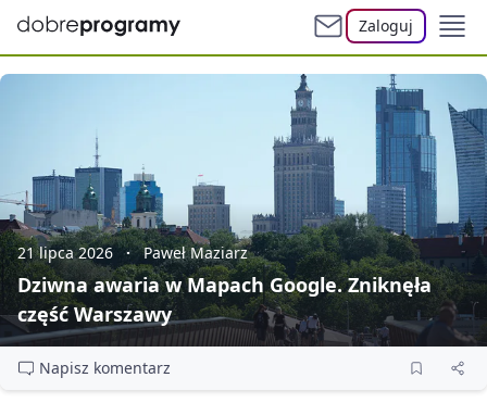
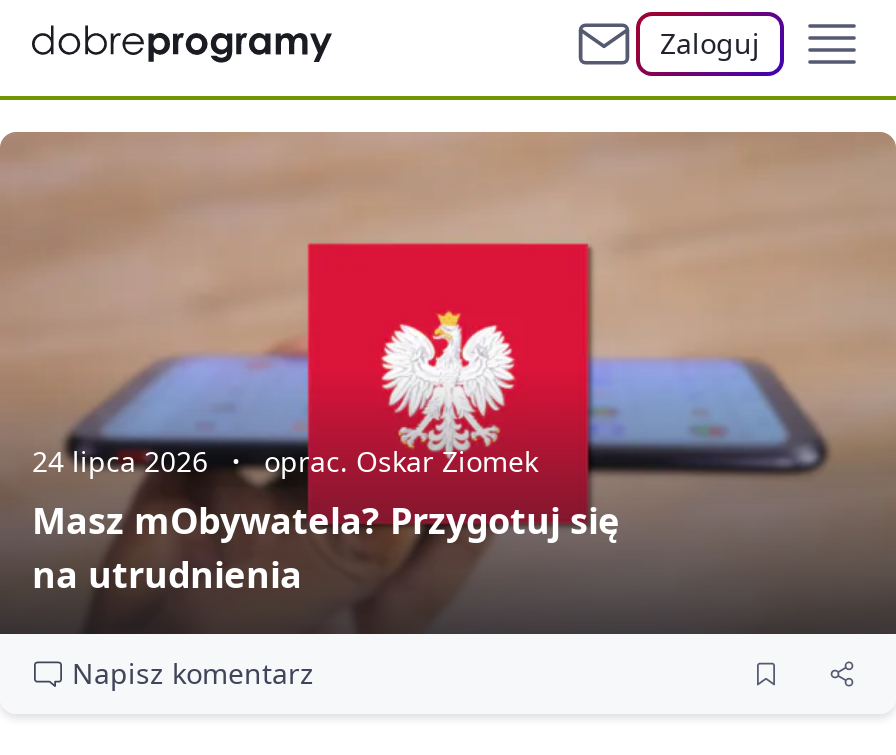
[3,73,484,345] [image] | 21 lipca 2026 | Paweł Maziarz | Dziwna awaria w Mapach Google. Zniknęła | część Warszawy -> [6,130,890,632] [image] | 24 lipca 2026 | oprac. Oskar Ziomek | Masz mObywatela? Przygotuj się | na utrudnienia

